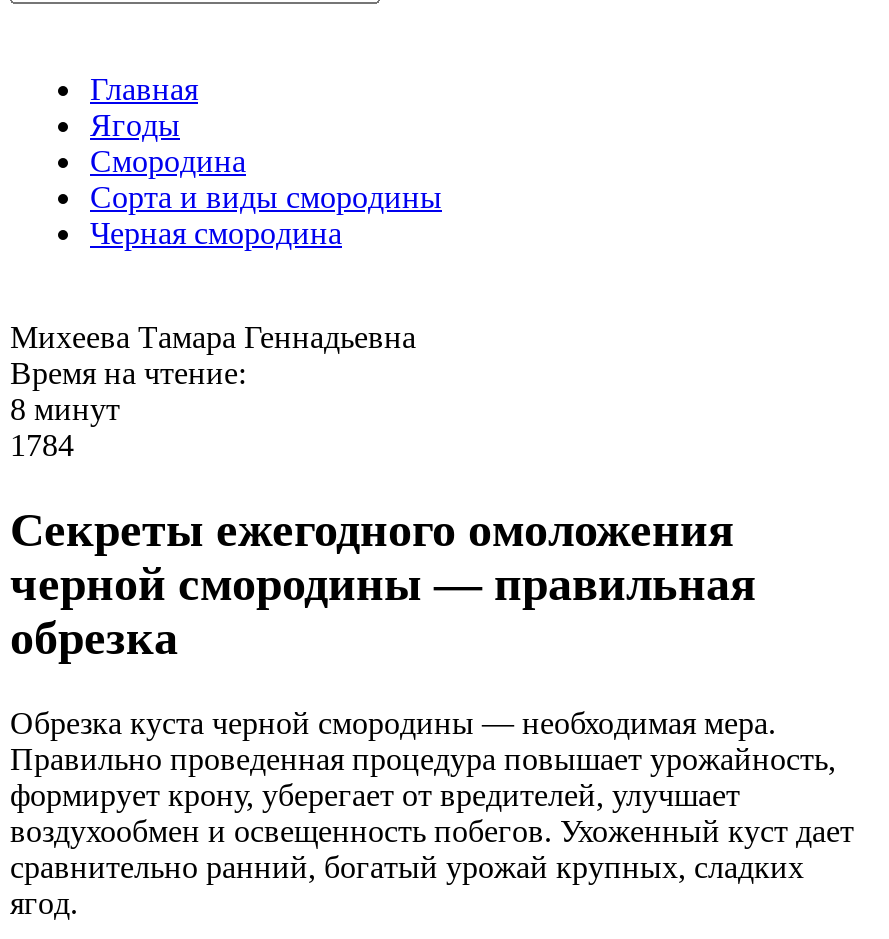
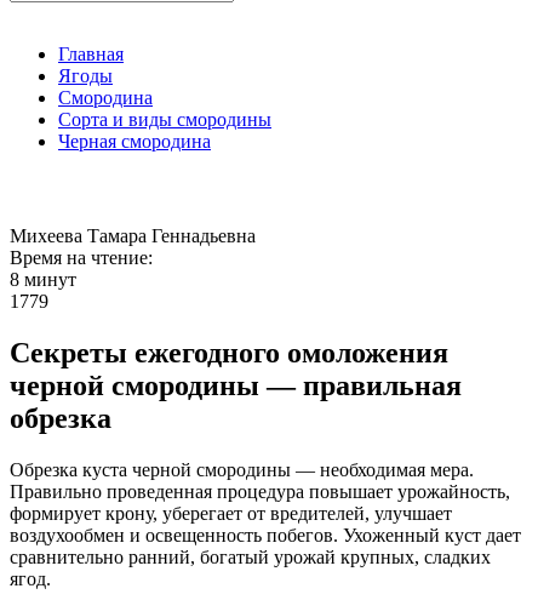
[10,428,74,462] 1784 -> [10,291,48,312] 1779

